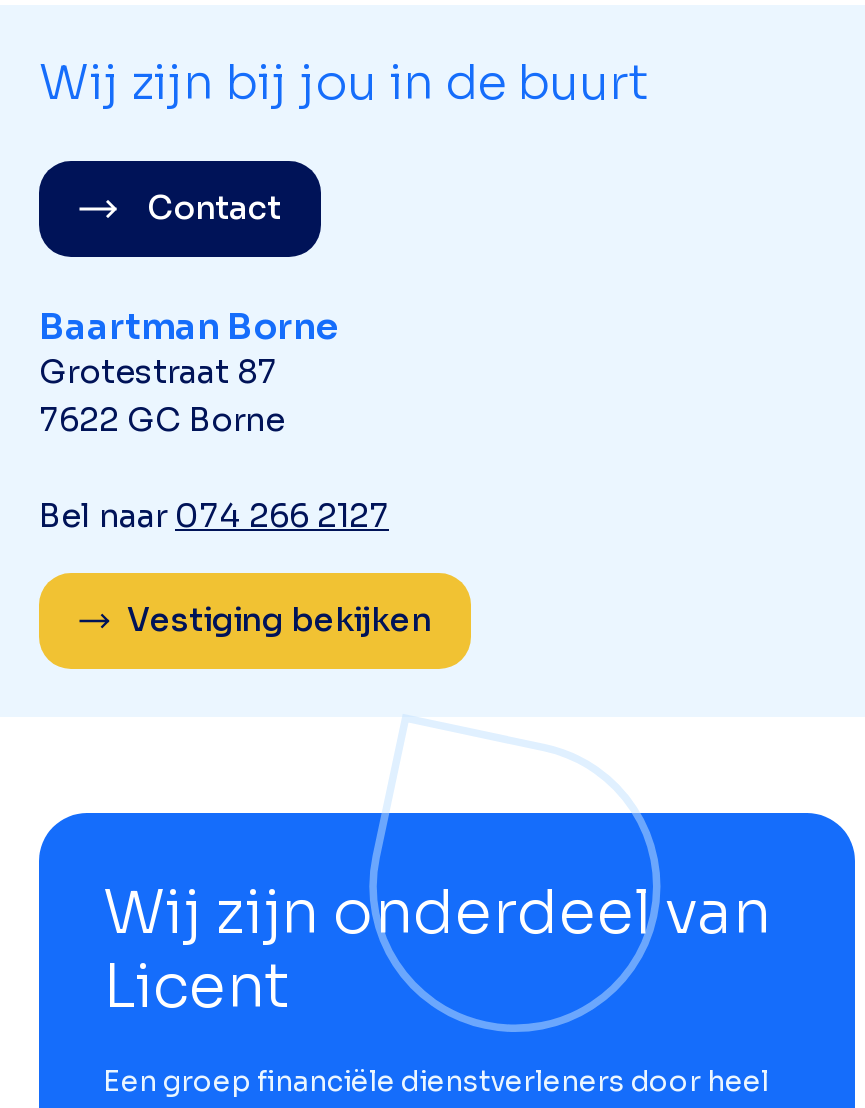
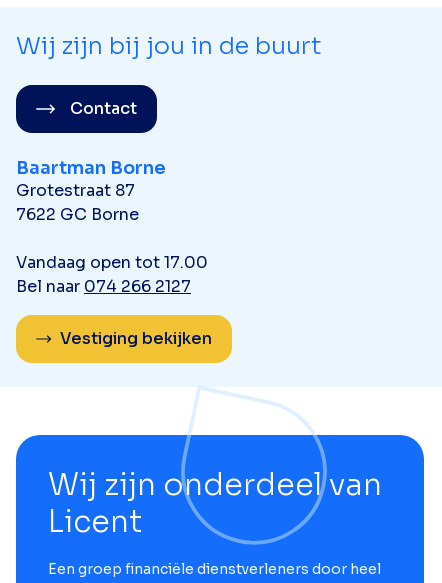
none -> [16,252,208,273] Vandaag open tot 17.00

